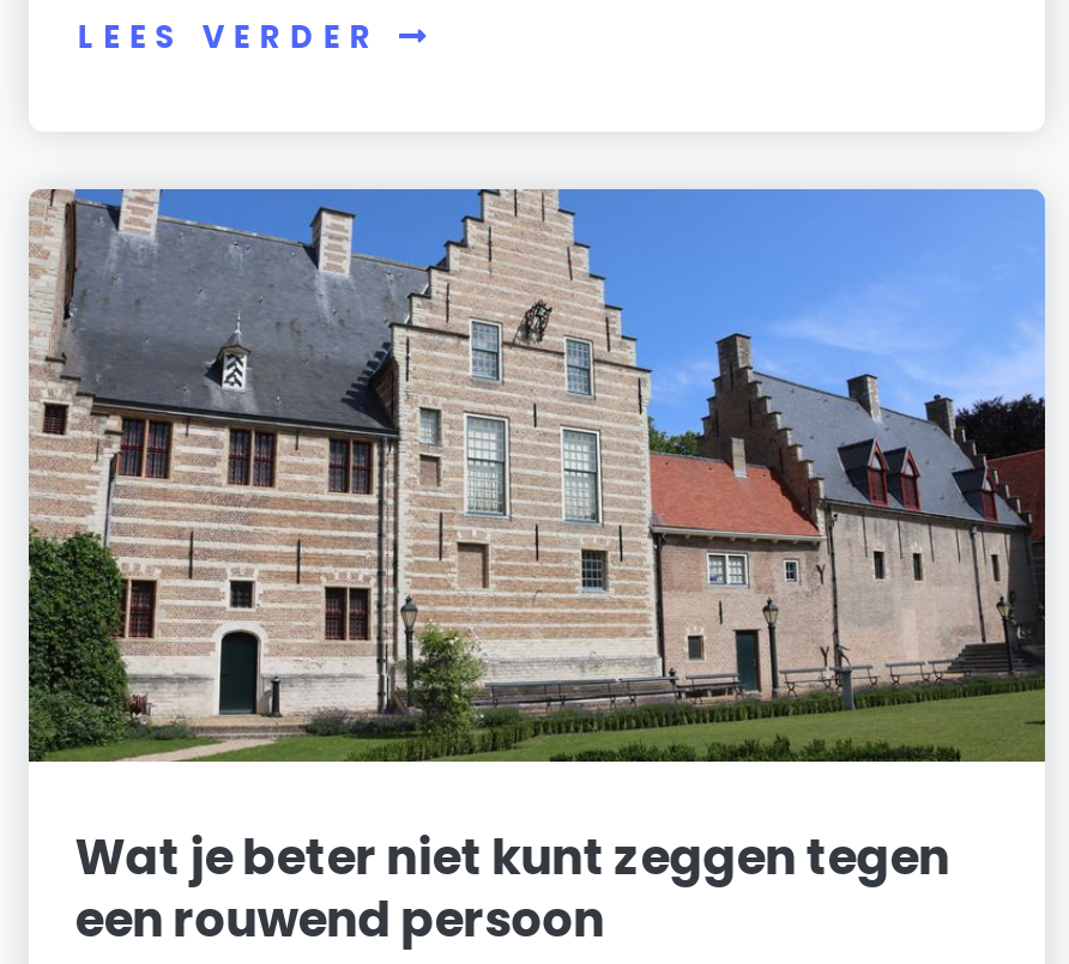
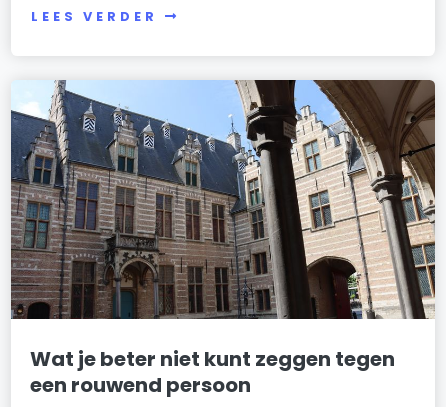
[26,187,1047,764] [image] -> [10,79,436,320] [image]

